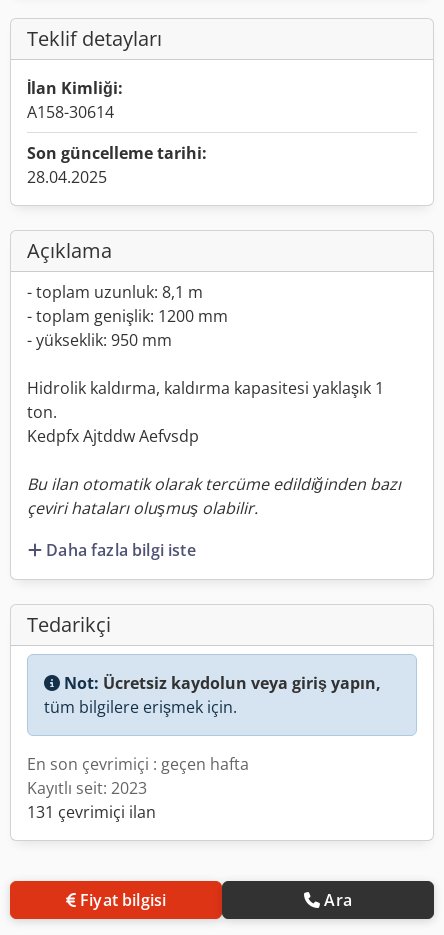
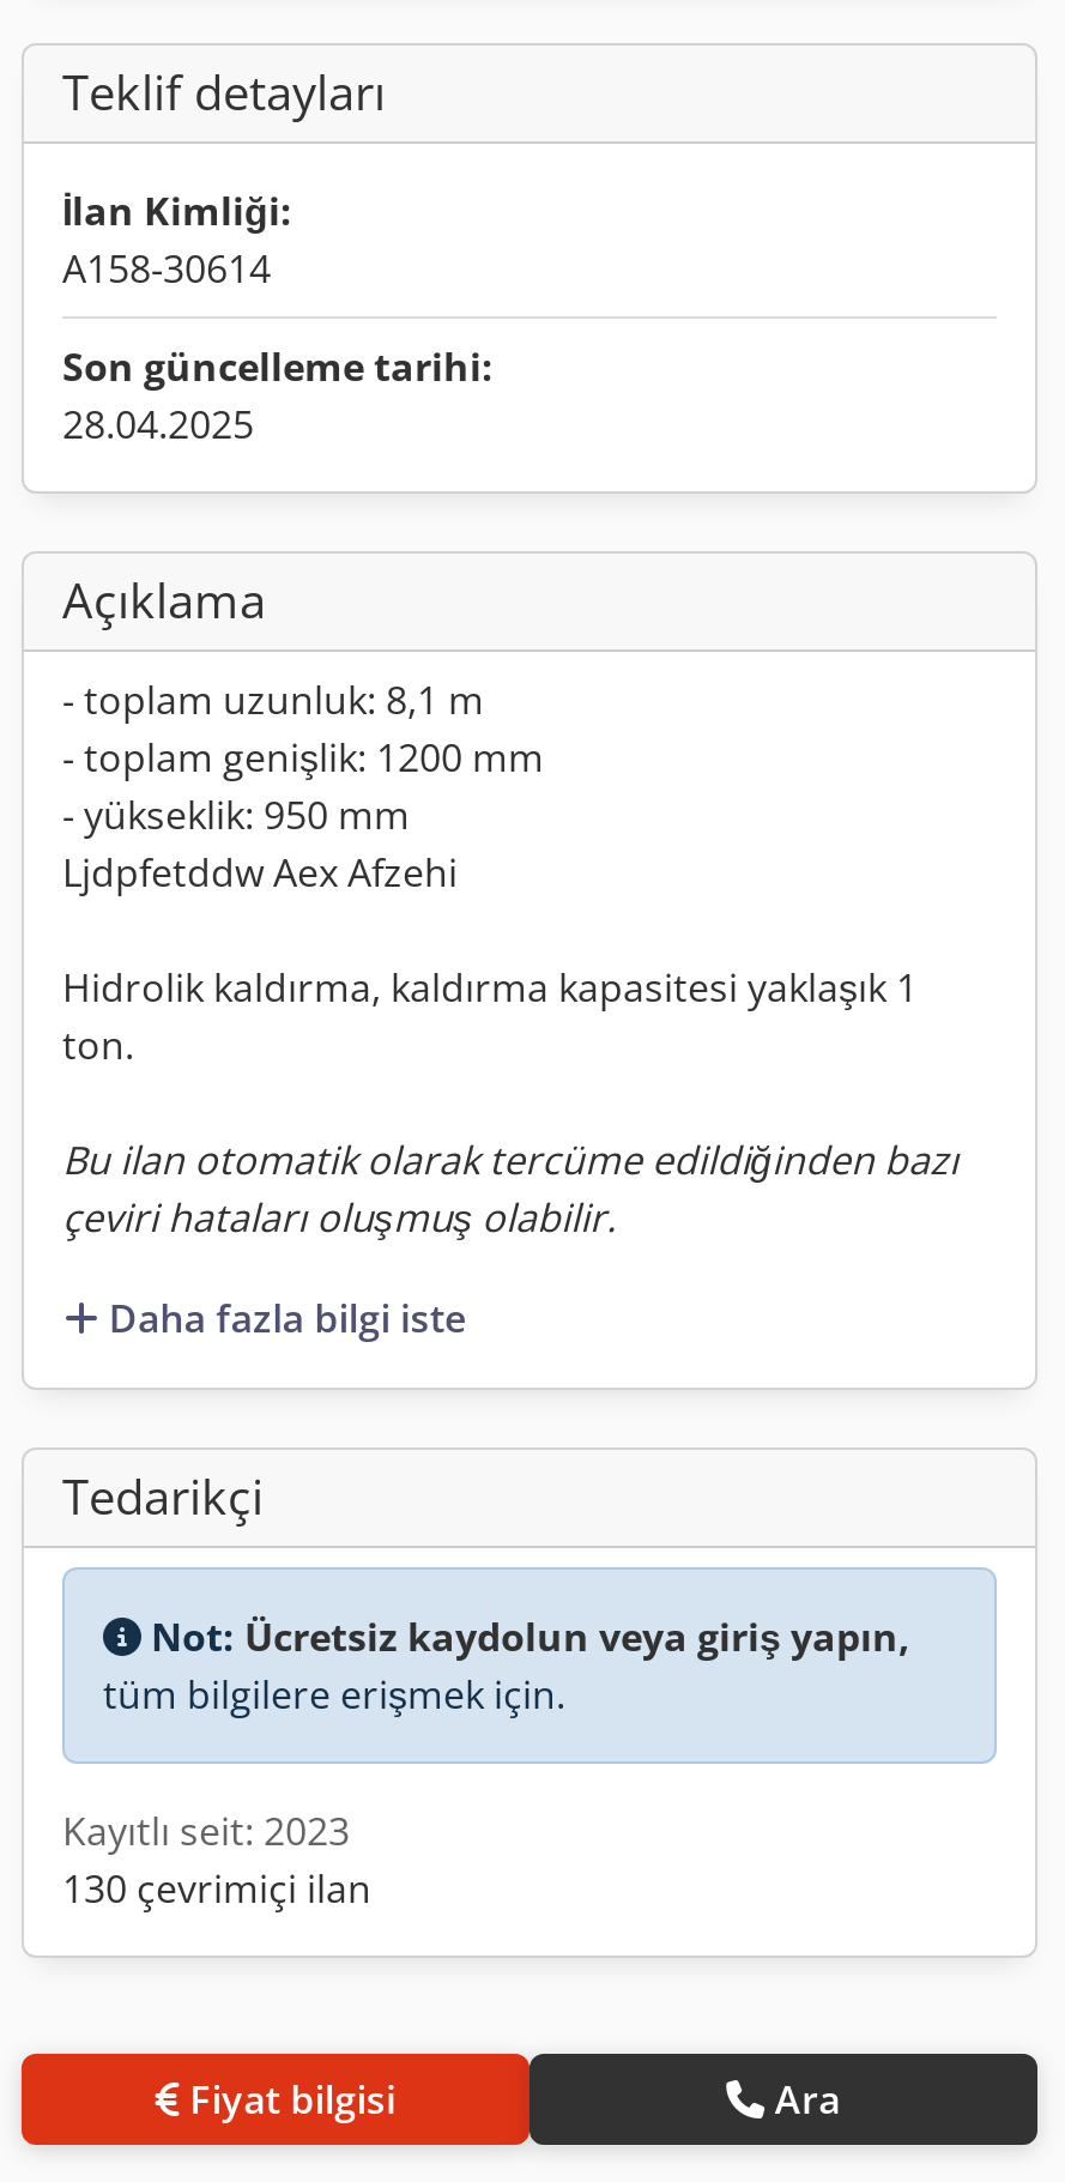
none -> [62,846,458,899] Ljdpfetddw Aex Afzehi
moved [27,377,384,423] -> [62,961,918,1071]: Hidrolik kaldırma, kaldırma kapasitesi yaklaşık 1 | ton.
[27,425,199,447] Kedpfx Ajtddw Aefvsdp -> none
[27,753,249,775] En son çevrimiçi : geçen hafta -> none
[27,801,156,823] 131 çevrimiçi ilan -> [62,1861,371,1914] 130 çevrimiçi ilan

